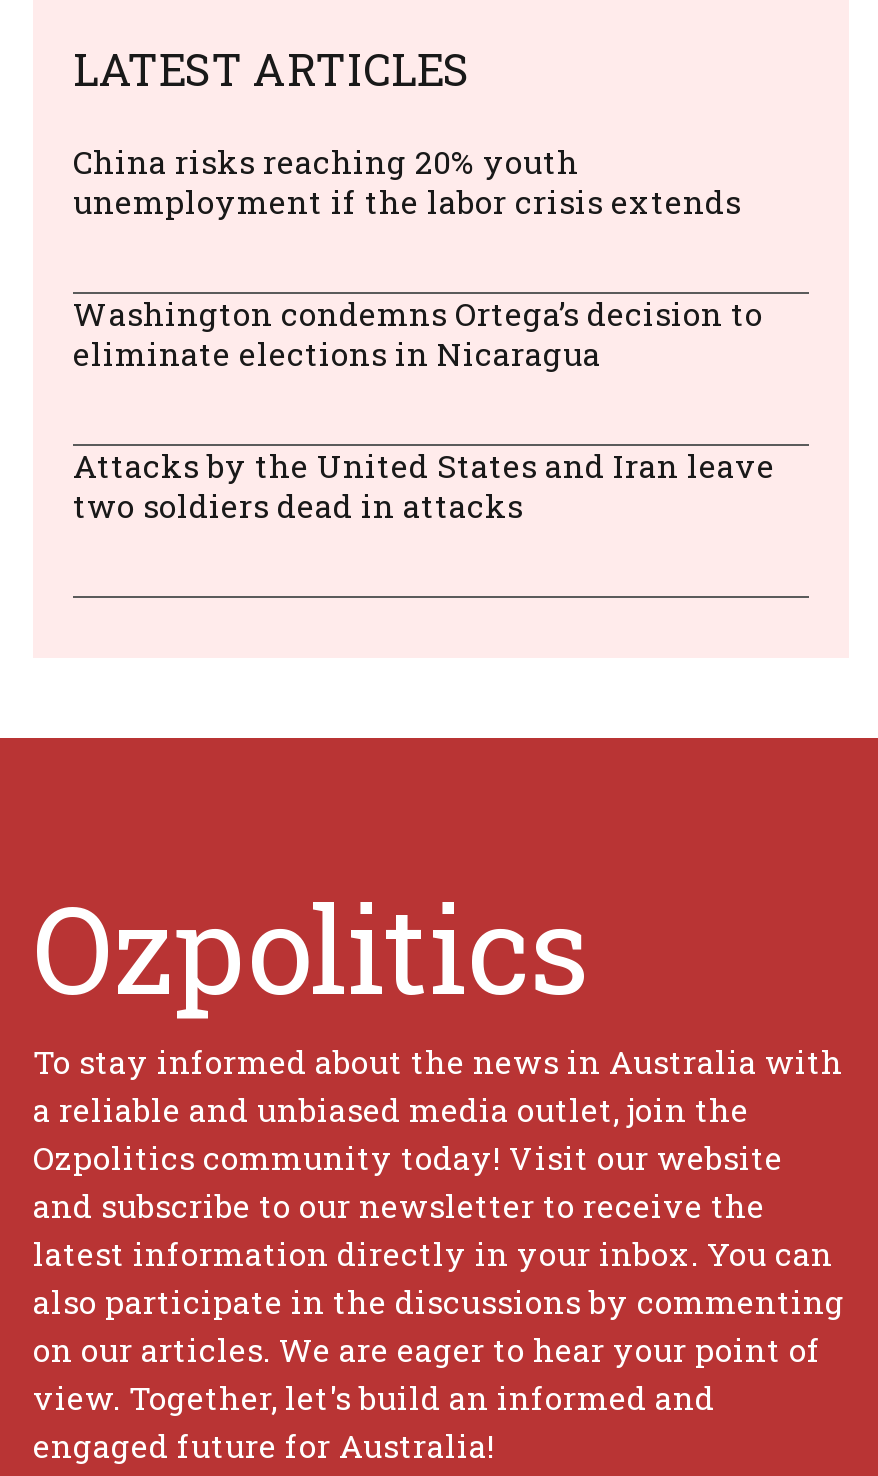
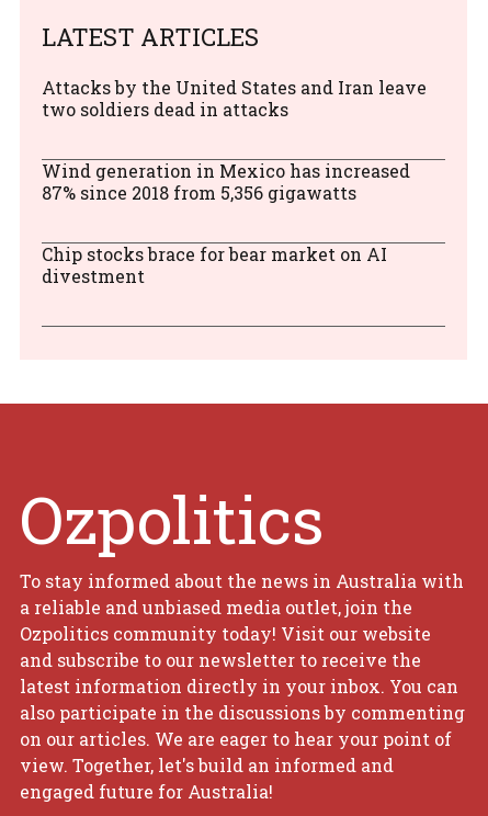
[73,141,763,375] China risks reaching 20% youth | unemployment if the labor crisis extends | Washington condemns Ortega’s decision to | eliminate elections in Nicaragua -> none
moved [73,445,775,527] -> [42,76,427,121]: Attacks by the United States and Iran leave | two soldiers dead in attacks
none -> [42,159,410,287] Wind generation in Mexico has increased | 87% since 2018 from 5,356 gigawatts | Chip stocks brace for bear market on AI | divestment

